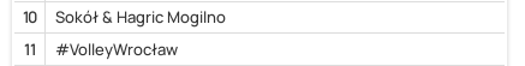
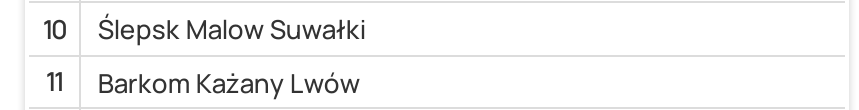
[56,6,226,28] Sokół & Hagric Mogilno -> [98,11,366,47] Ślepsk Malow Suwałki
[56,39,178,60] #VolleyWrocław -> [98,64,360,100] Barkom Każany Lwów

